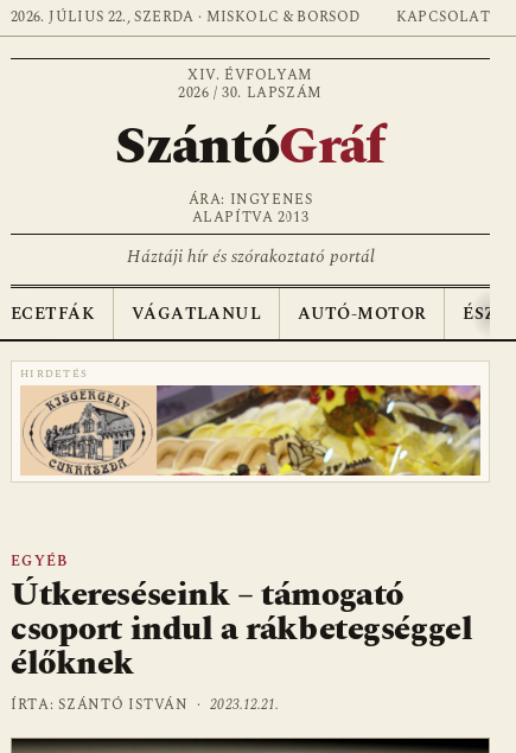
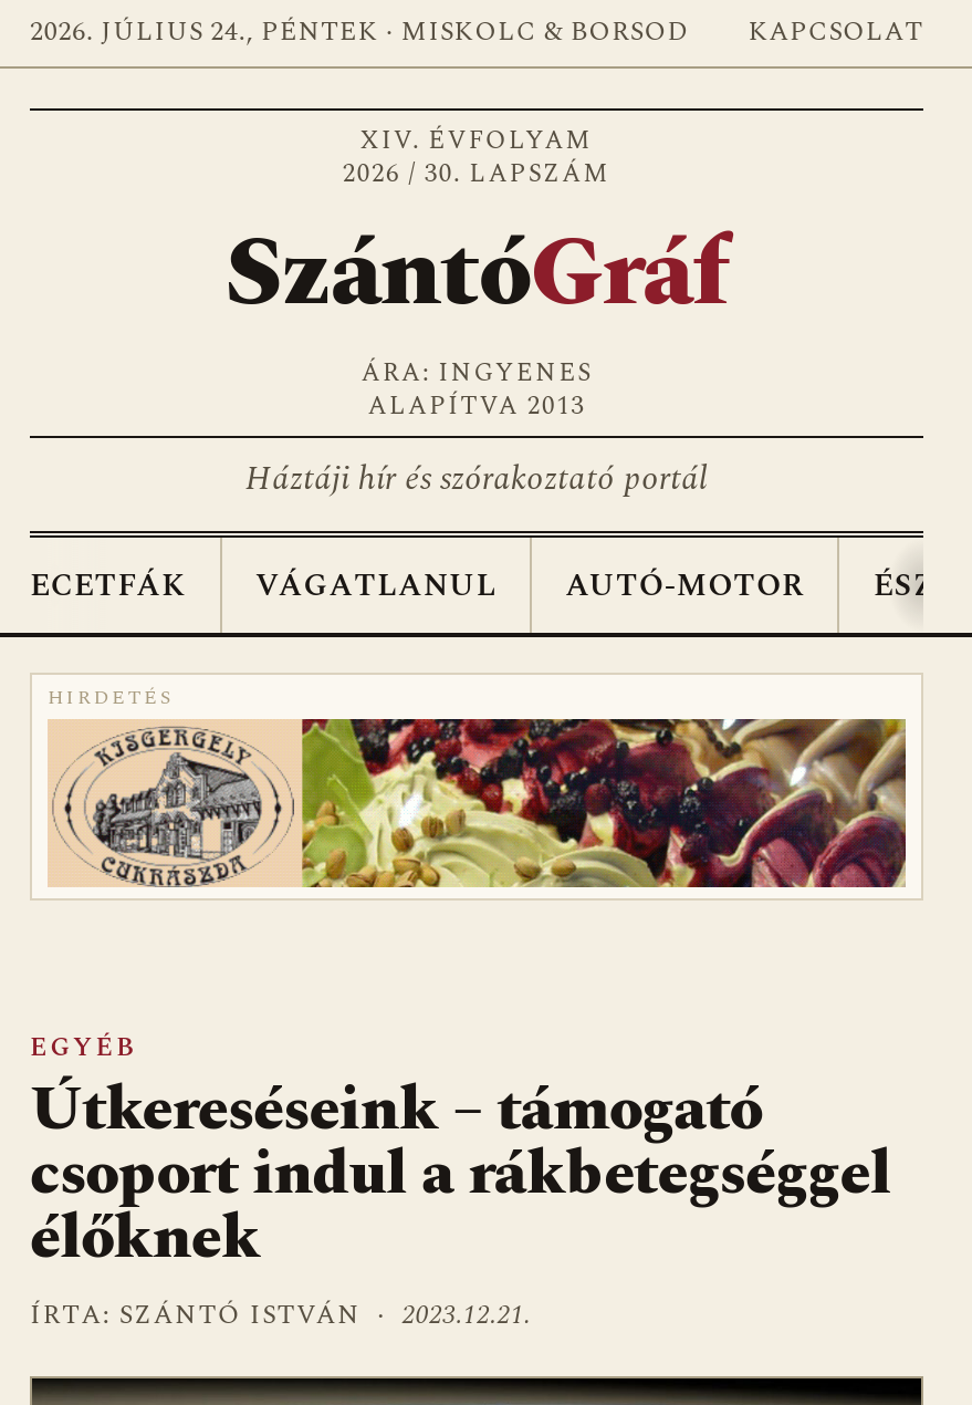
[11,6,360,28] 2026. JÚLIUS 22., SZERDA · MISKOLC & BORSOD -> [30,11,688,53] 2026. JÚLIUS 24., PÉNTEK · MISKOLC & BORSOD
[157,384,482,477] [image] -> [302,717,908,889] [image]

